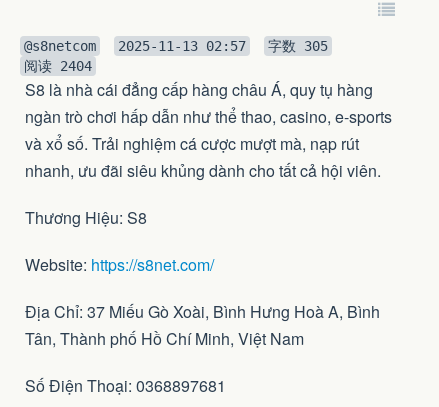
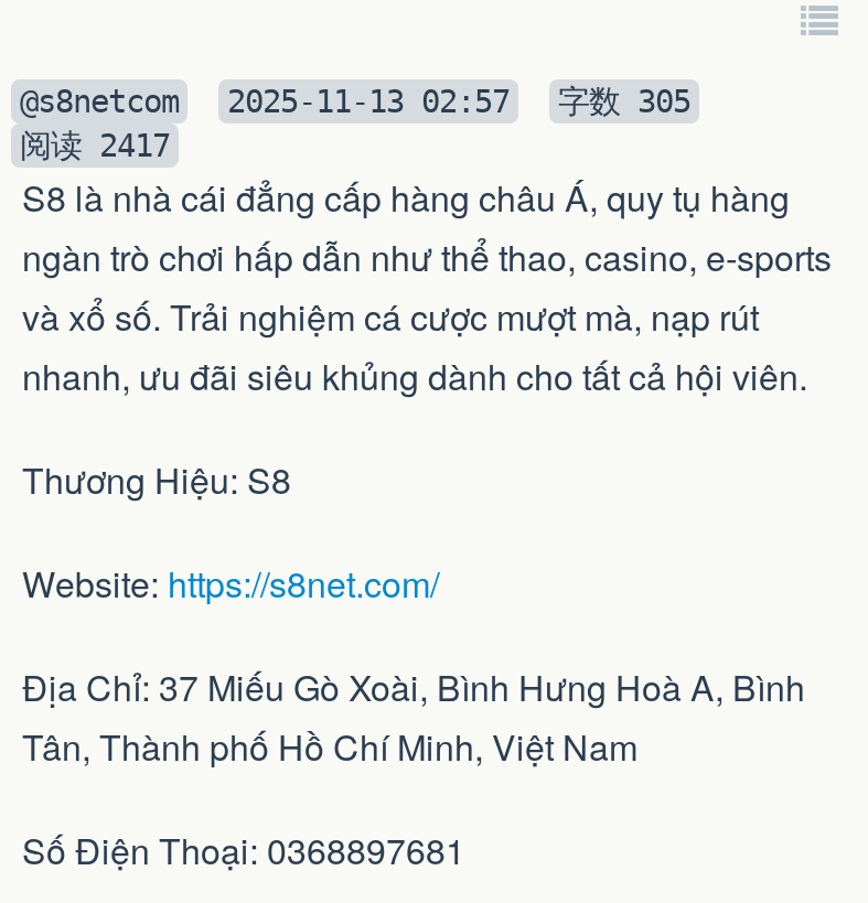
[24,58,92,74] 阅读2404 -> [20,128,170,163] 阅读2417

